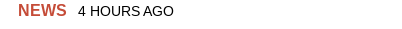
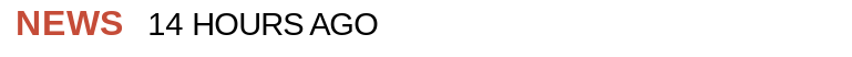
[18,2,174,19] NEWS 4 HOURS AGO -> [16,5,378,43] NEWS 14 HOURS AGO

